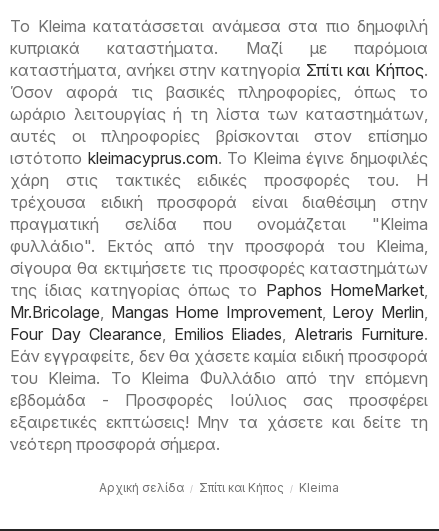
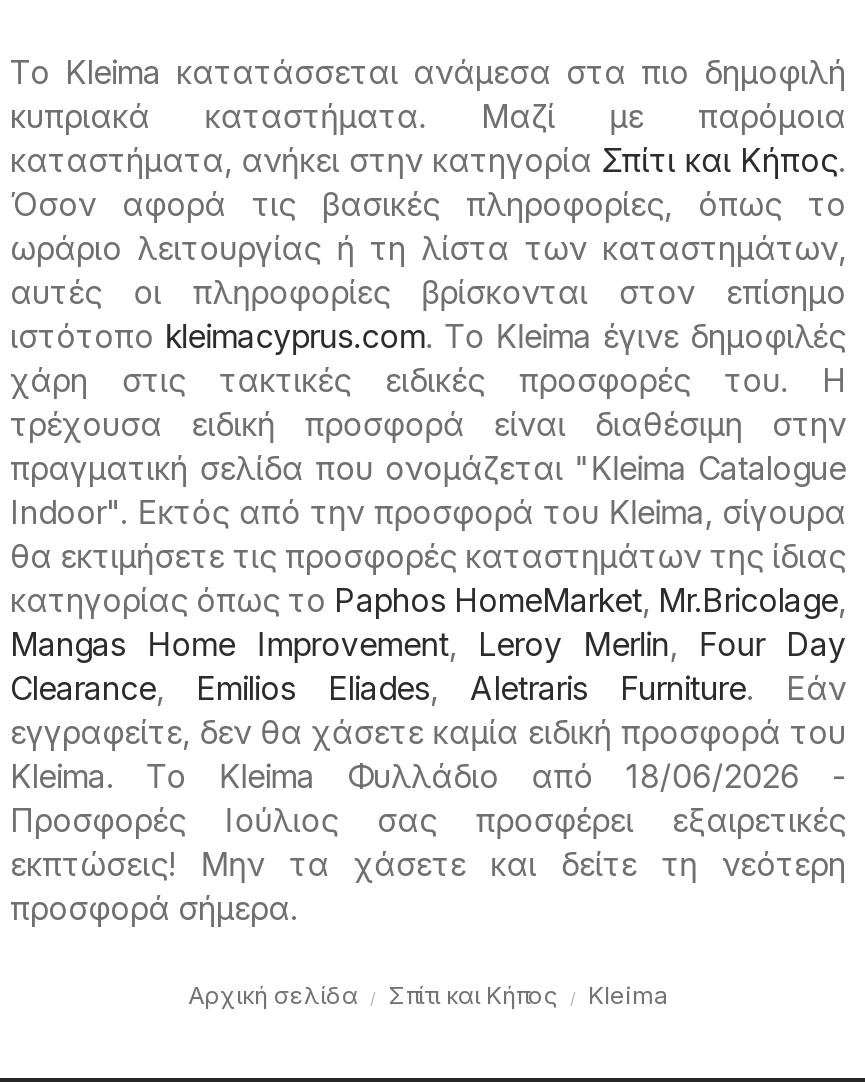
[10,214,428,454] πραγματική σελίδα που ονομάζεται "Kleima | φυλλάδιο". Εκτός από την προσφορά του Kleima, | σίγουρα θα εκτιμήσετε τις προσφορές καταστημάτων | της ίδιας κατηγορίας όπως το Paphos HomeMarket, | Mr.Bricolage, Mangas Home Improvement, Leroy Merlin, | Four Day Clearance, Emilios Eliades, Aletraris Furniture. | Εάν εγγραφείτε, δεν θα χάσετε καμία ειδική προσφορά | του Kleima. Το Kleima Φυλλάδιο από την επόμενη | εβδομάδα - Προσφορές Ιούλιος σας προσφέρει | εξαιρετικές εκπτώσεις! Μην τα χάσετε και δείτε τη | νεότερη προσφορά σήμερα. -> [10,449,846,929] πραγματική σελίδα που ονομάζεται "Kleima Catalogue | Indoor". Εκτός από την προσφορά του Kleima, σίγουρα | θα εκτιμήσετε τις προσφορές καταστημάτων της ίδιας | κατηγορίας όπως το Paphos HomeMarket, Mr.Bricolage, | Mangas Home Improvement, Leroy Merlin, Four Day | Clearance, Emilios Eliades, Aletraris Furniture. Εάν | εγγραφείτε, δεν θα χάσετε καμία ειδική προσφορά του | Kleima. Το Kleima Φυλλάδιο από 18/06/2026 - | Προσφορές Ιούλιος σας προσφέρει εξαιρετικές | εκπτώσεις! Μην τα χάσετε και δείτε τη νεότερη | προσφορά σήμερα.

